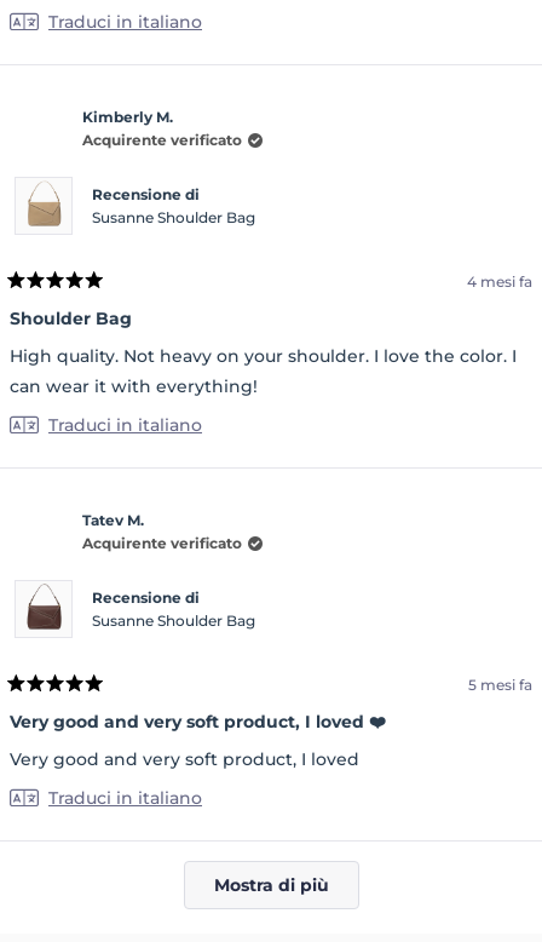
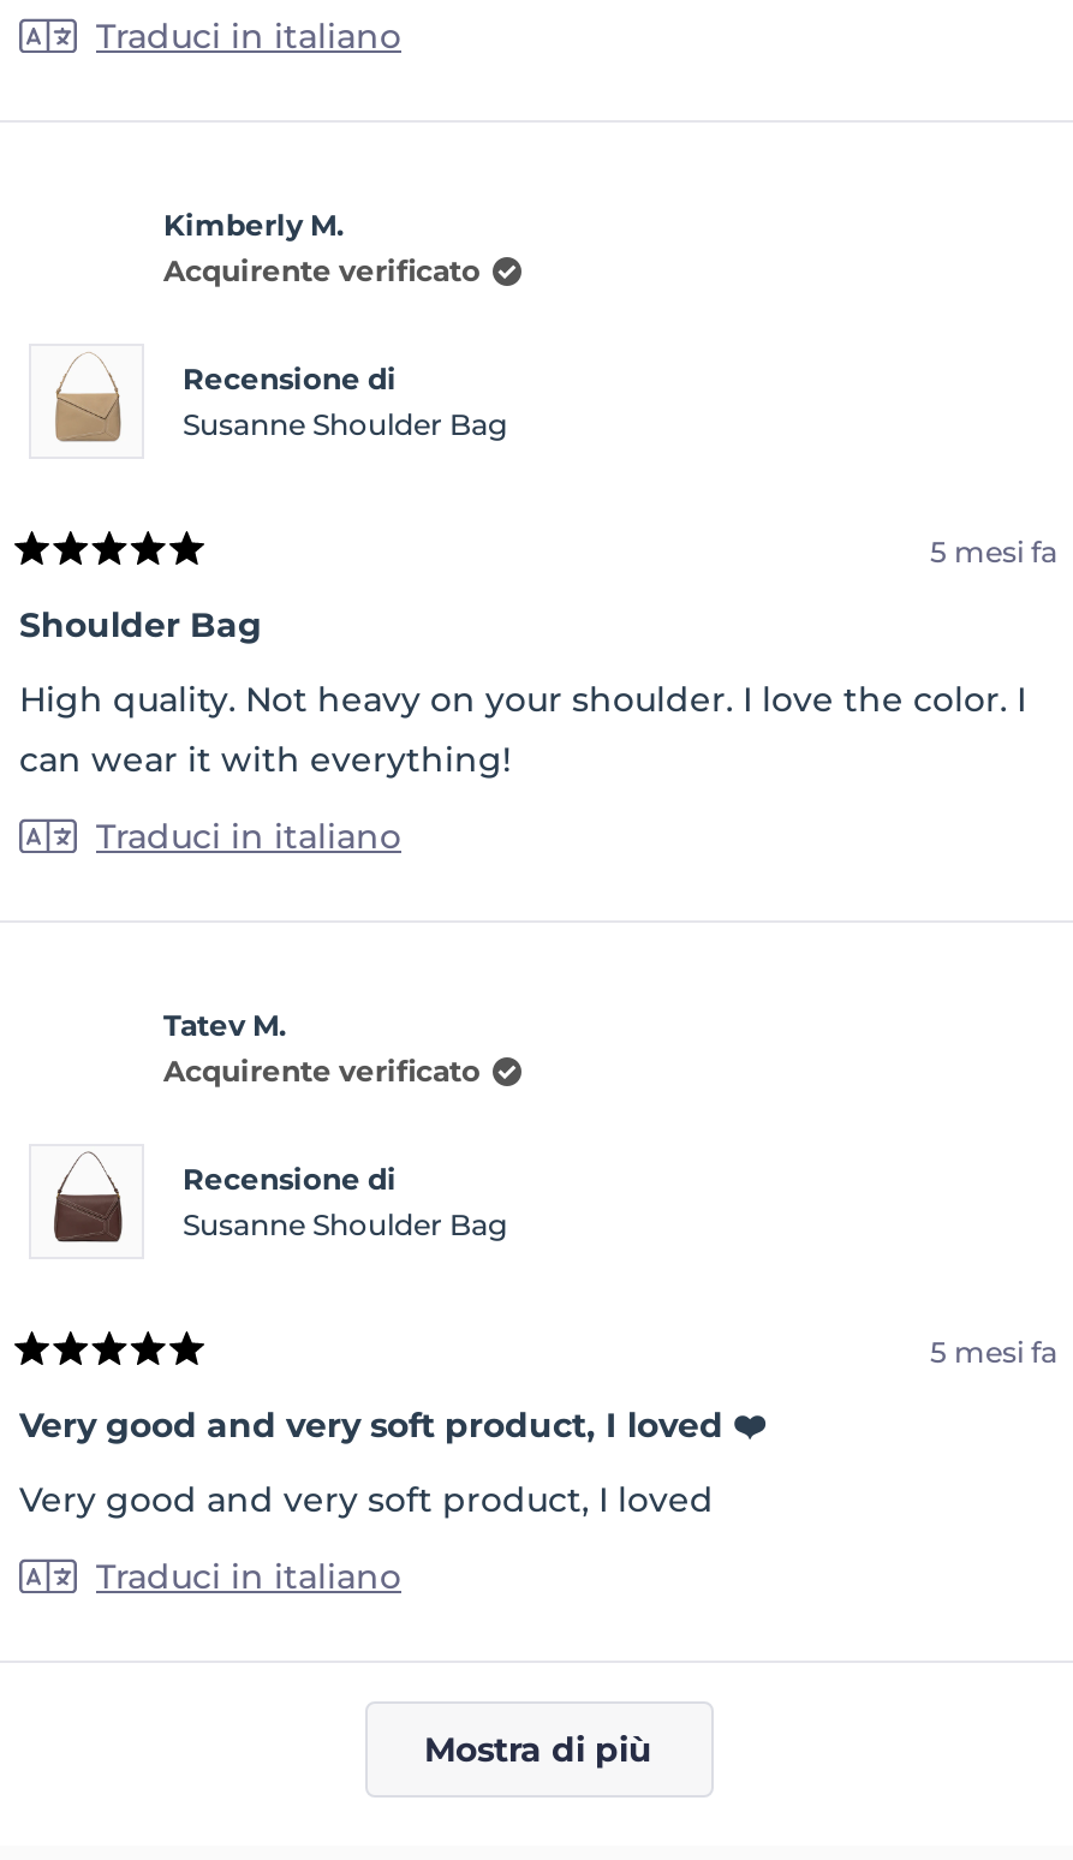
[467,273,532,291] 4 mesi fa -> [930,535,1057,571] 5 mesi fa

